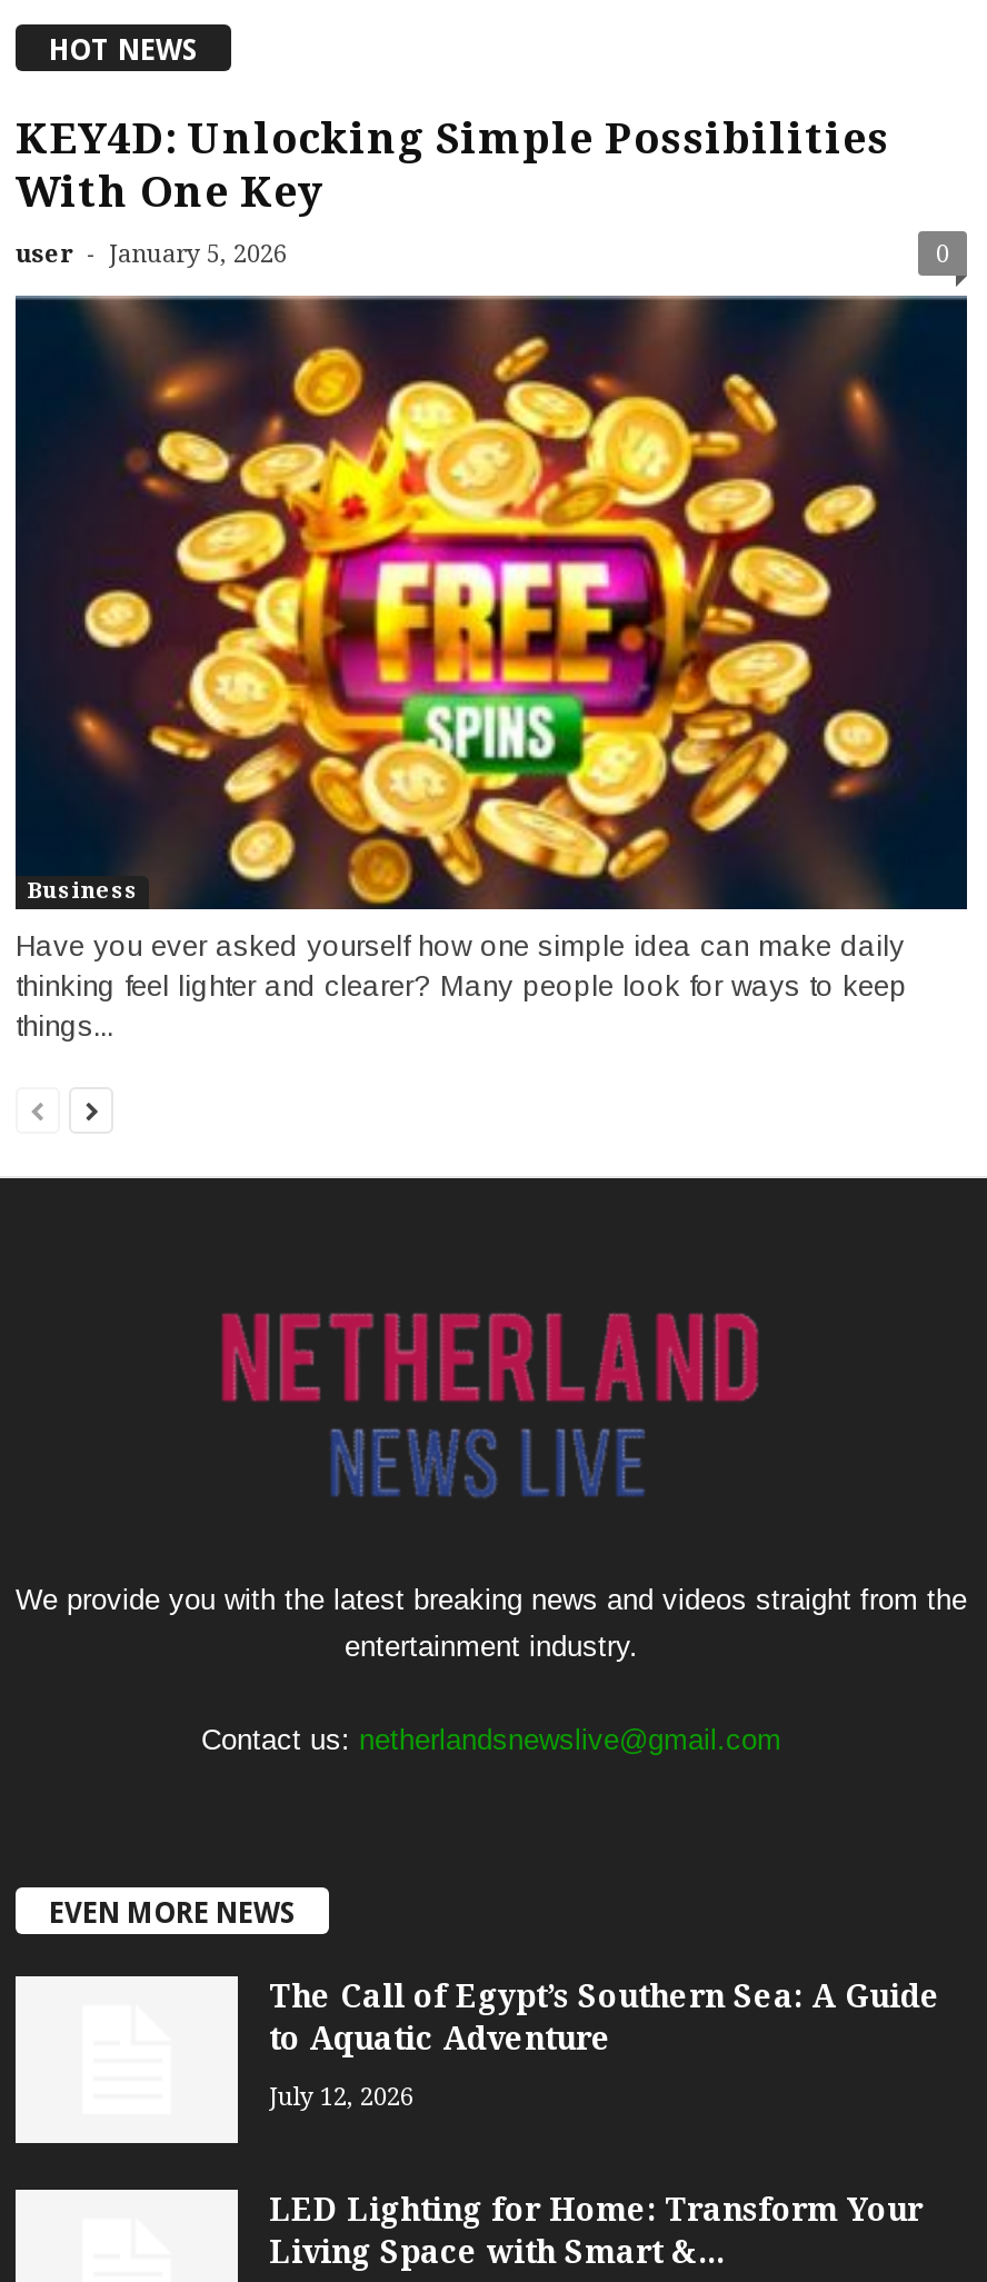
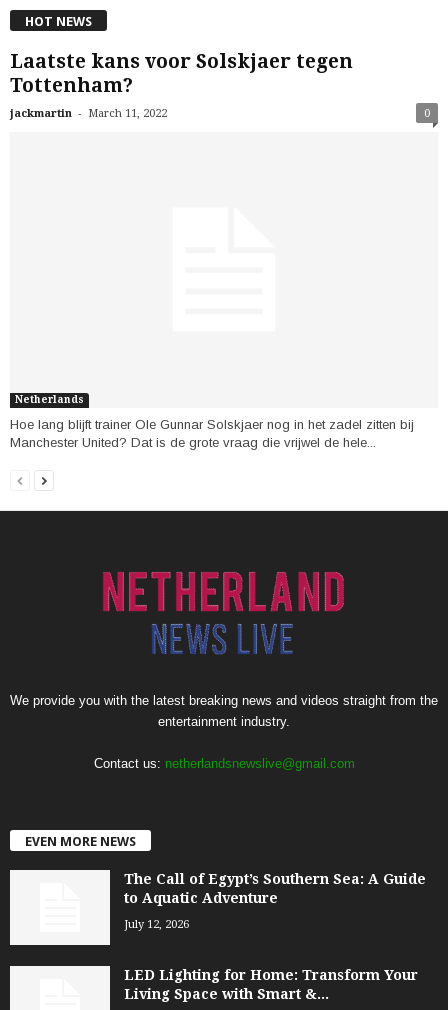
[16,112,889,268] KEY4D: Unlocking Simple Possibilities | With One Key | user - January 5, 2026 -> [10,49,353,119] Laatste kans voor Solskjaer tegen | Tottenham? | jackmartin - March 11, 2022
[13,293,969,911] [image] -> none
[27,879,138,903] Business -> [15,394,84,405] Netherlands
[16,930,907,1043] Have you ever asked yourself how one simple idea can make daily | thinking feel lighter and clearer? Many people look for ways to keep | things... -> [10,417,414,450] Hoe lang blijft trainer Ole Gunnar Solskjaer nog in het zadel zitten bij | Manchester United? Dat is de grote vraag die vrijwel de hele...

